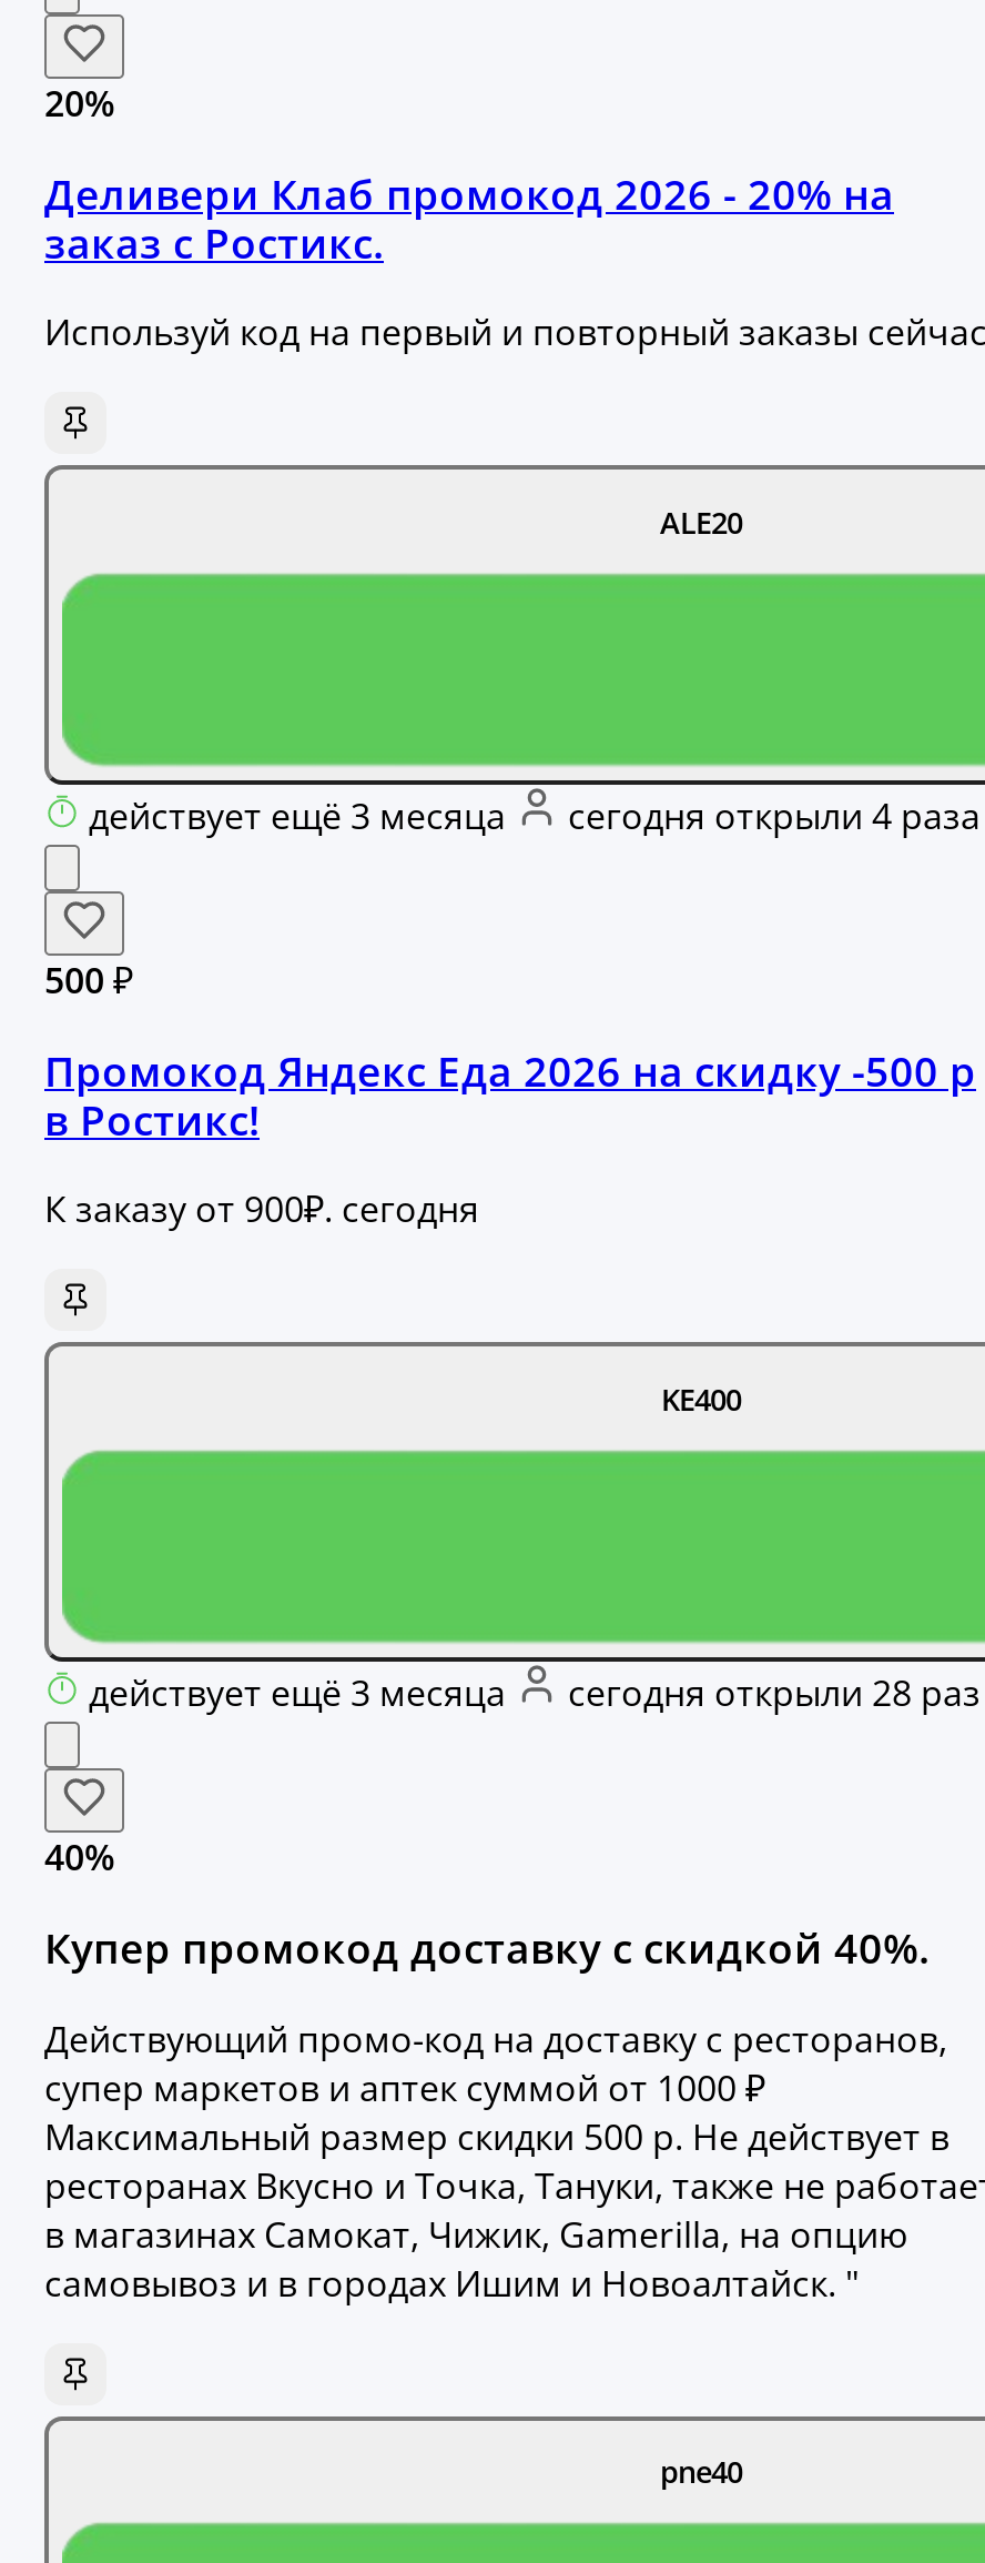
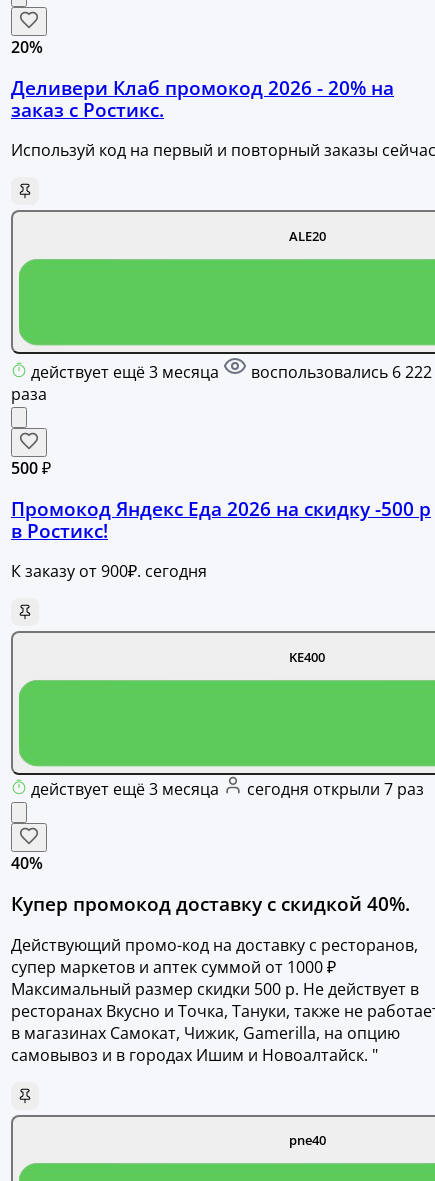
[559,791,981,840] сегодня открыли 4 раза -> [11,361,432,405] воспользовались 6 222 | раза
[559,1669,981,1717] сегодня открыли 28 раз -> [243,778,424,800] сегодня открыли 7 раз

